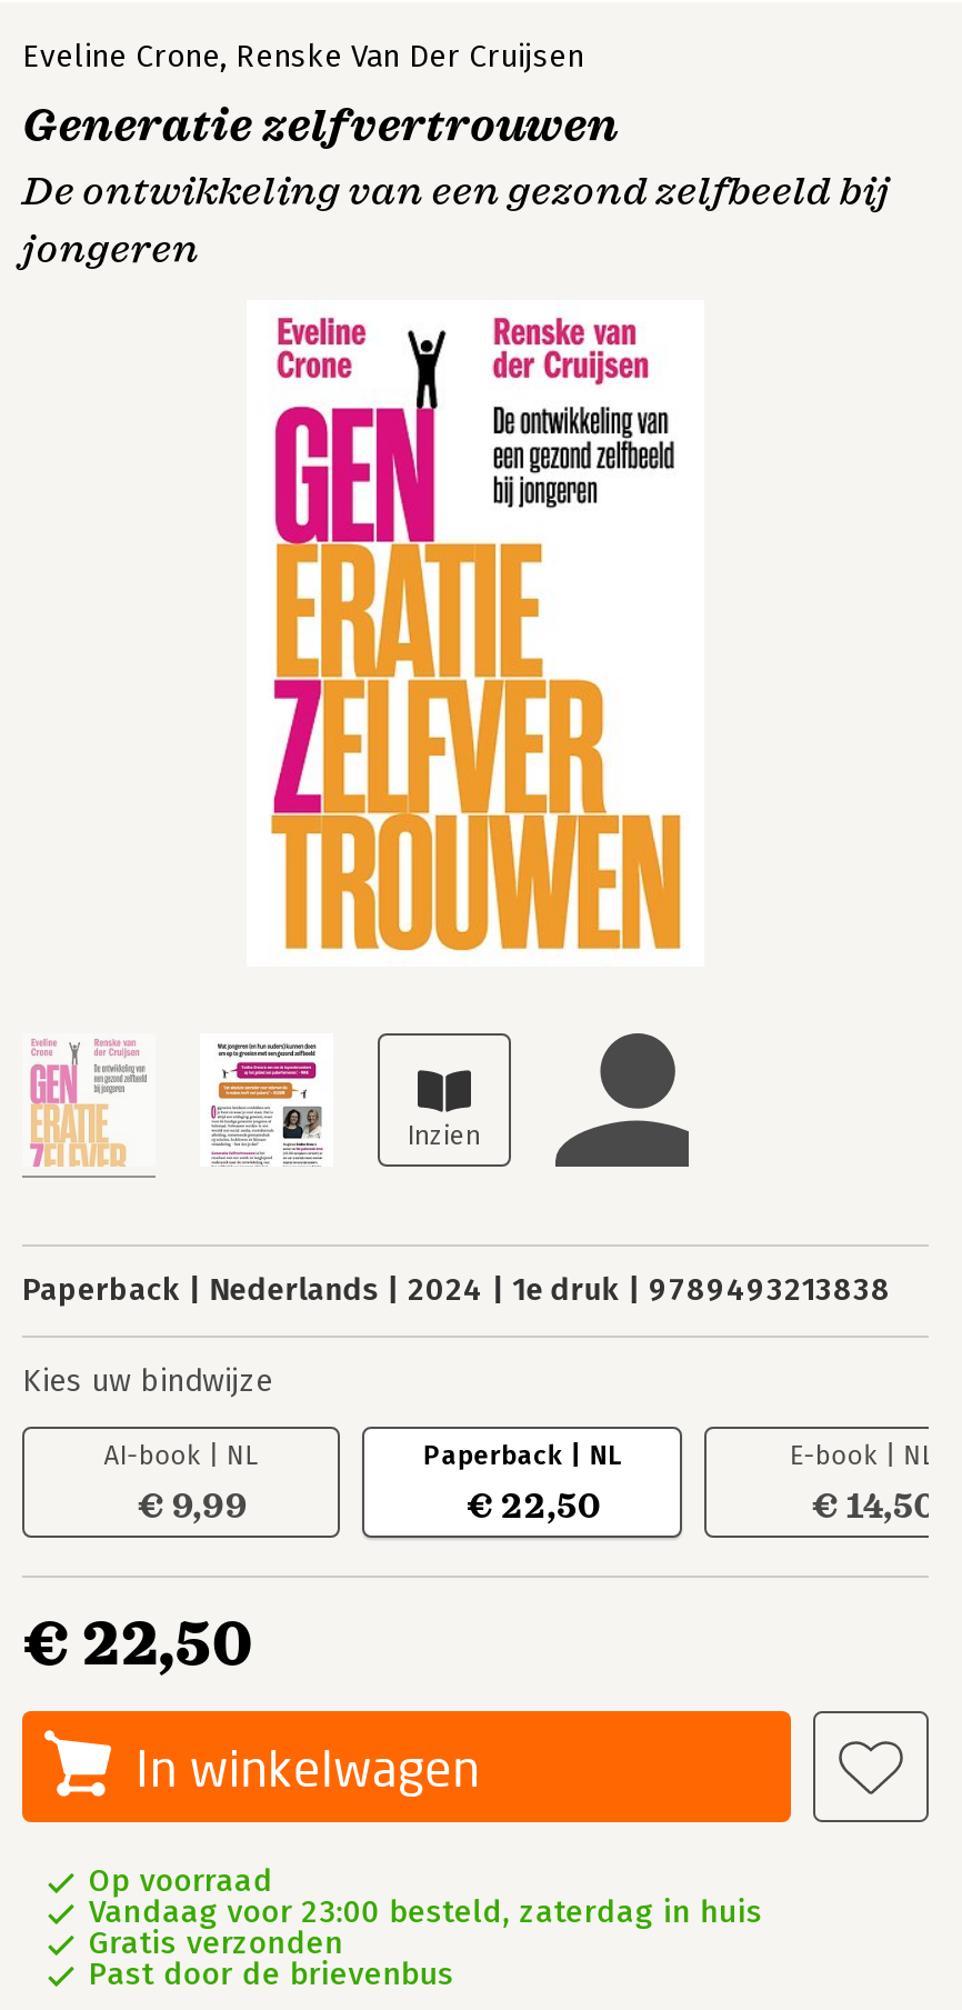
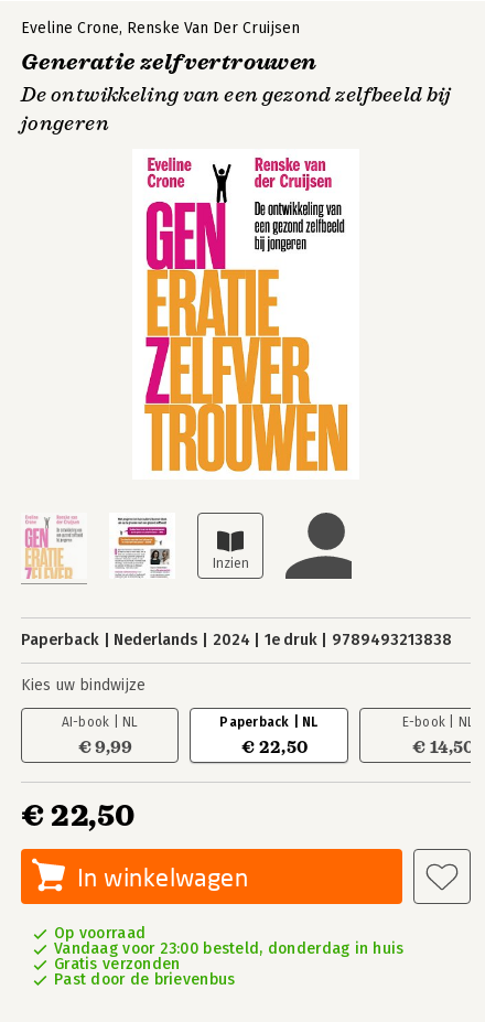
[89,1893,763,1931] Vandaag voor 23:00 besteld, zaterdag in huis -> [54,939,404,958] Vandaag voor 23:00 besteld, donderdag in huis

